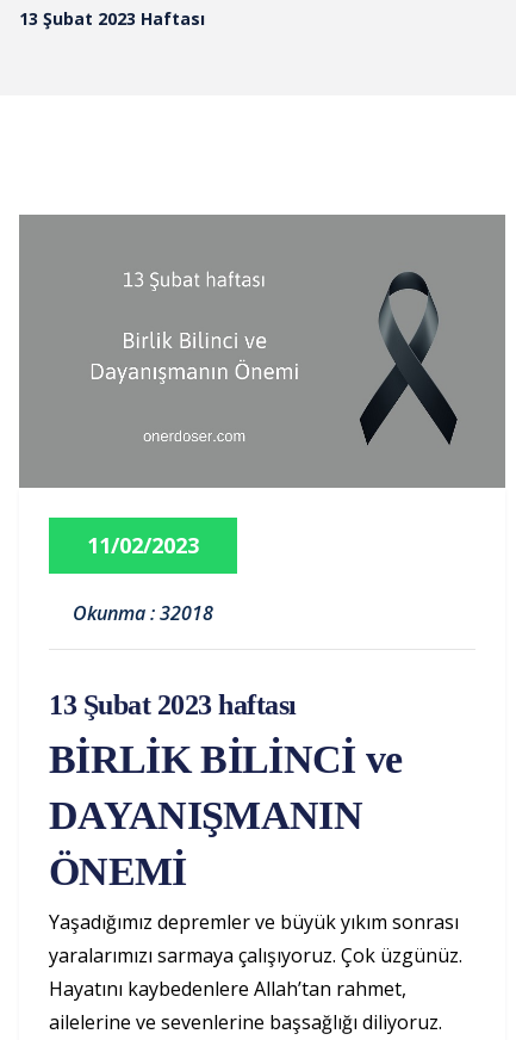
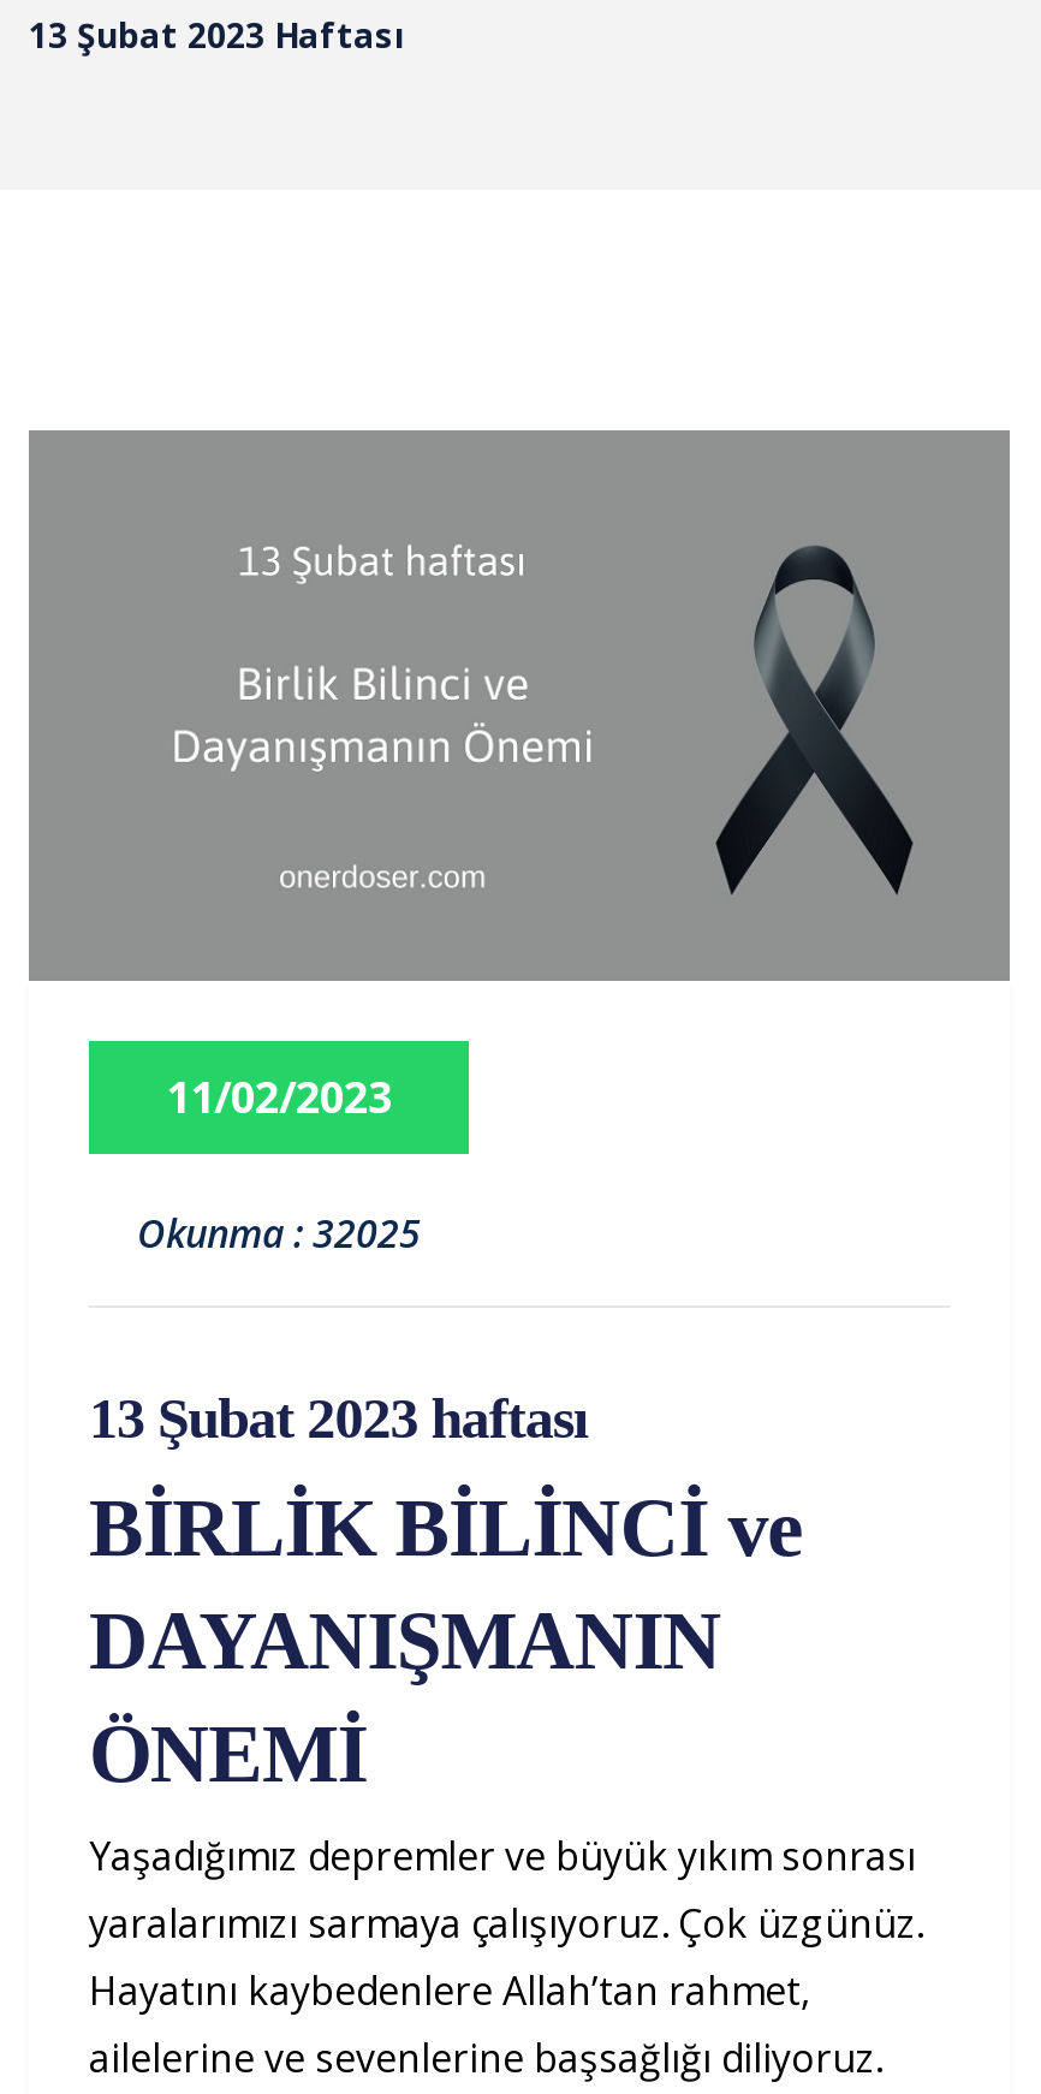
[73,600,213,627] Okunma : 32018 -> [137,1208,421,1261] Okunma : 32025

